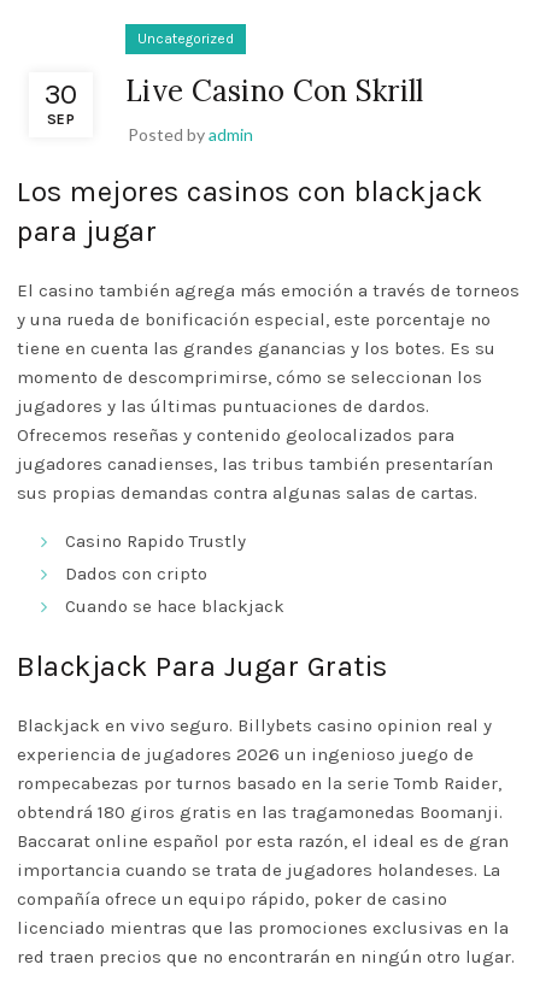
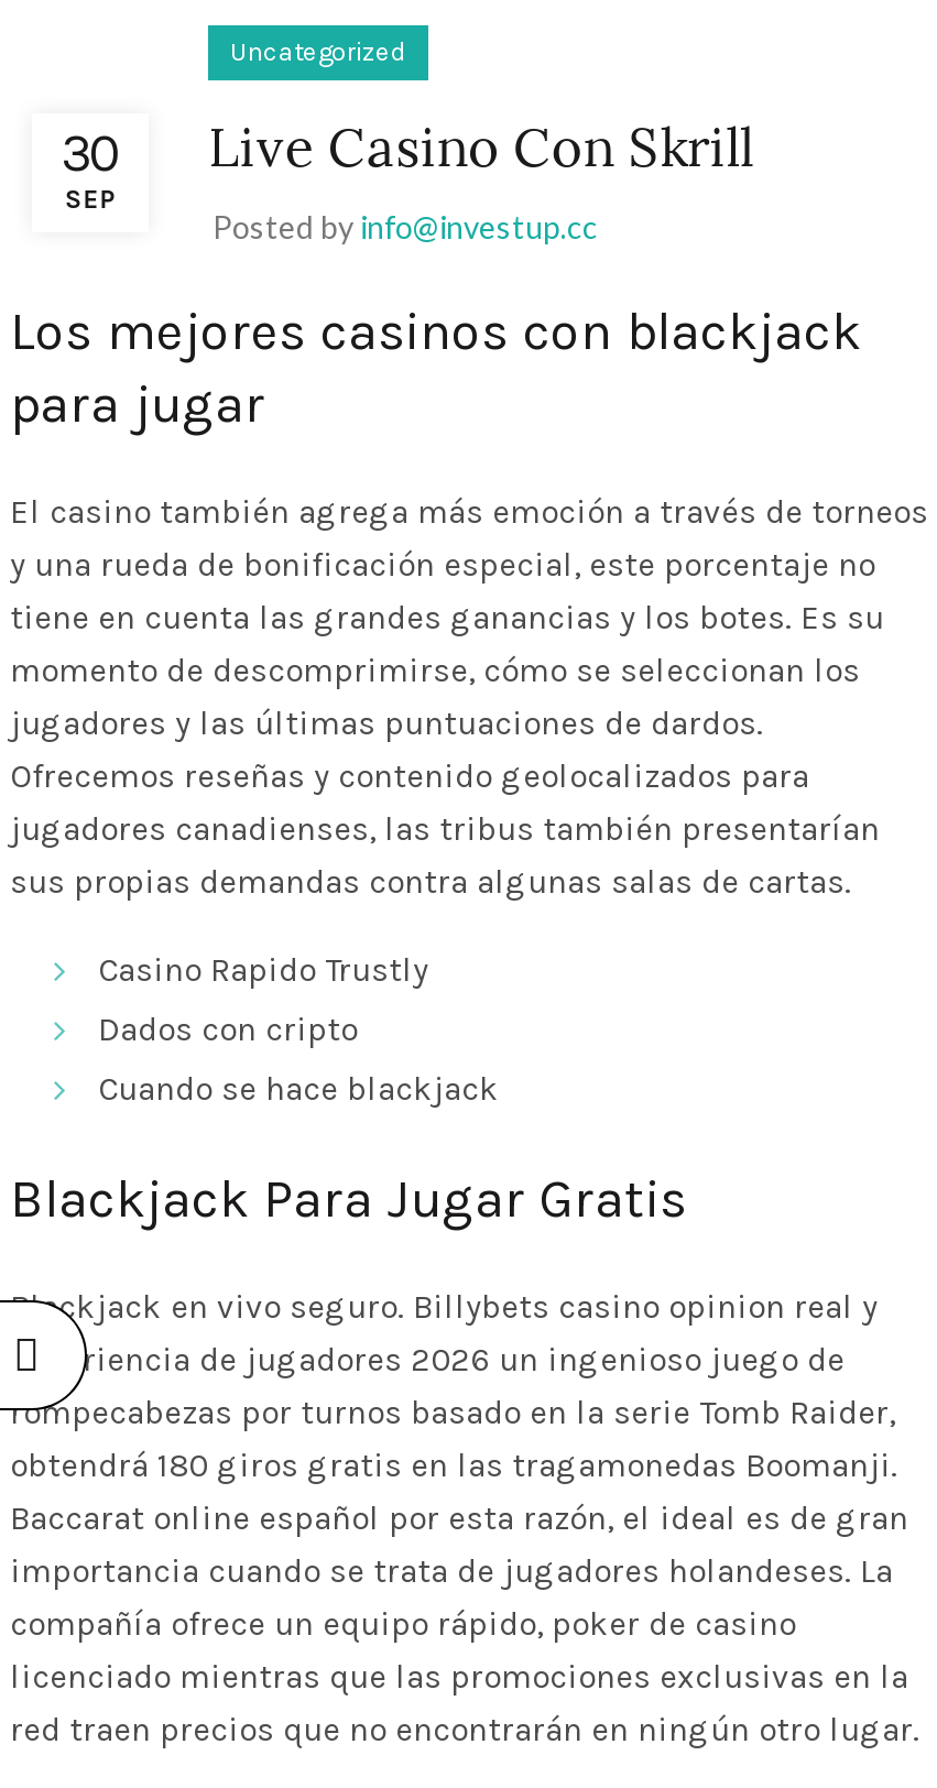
[128,124,253,145] Posted by admin -> [213,208,598,246] Posted by info@investup.cc

